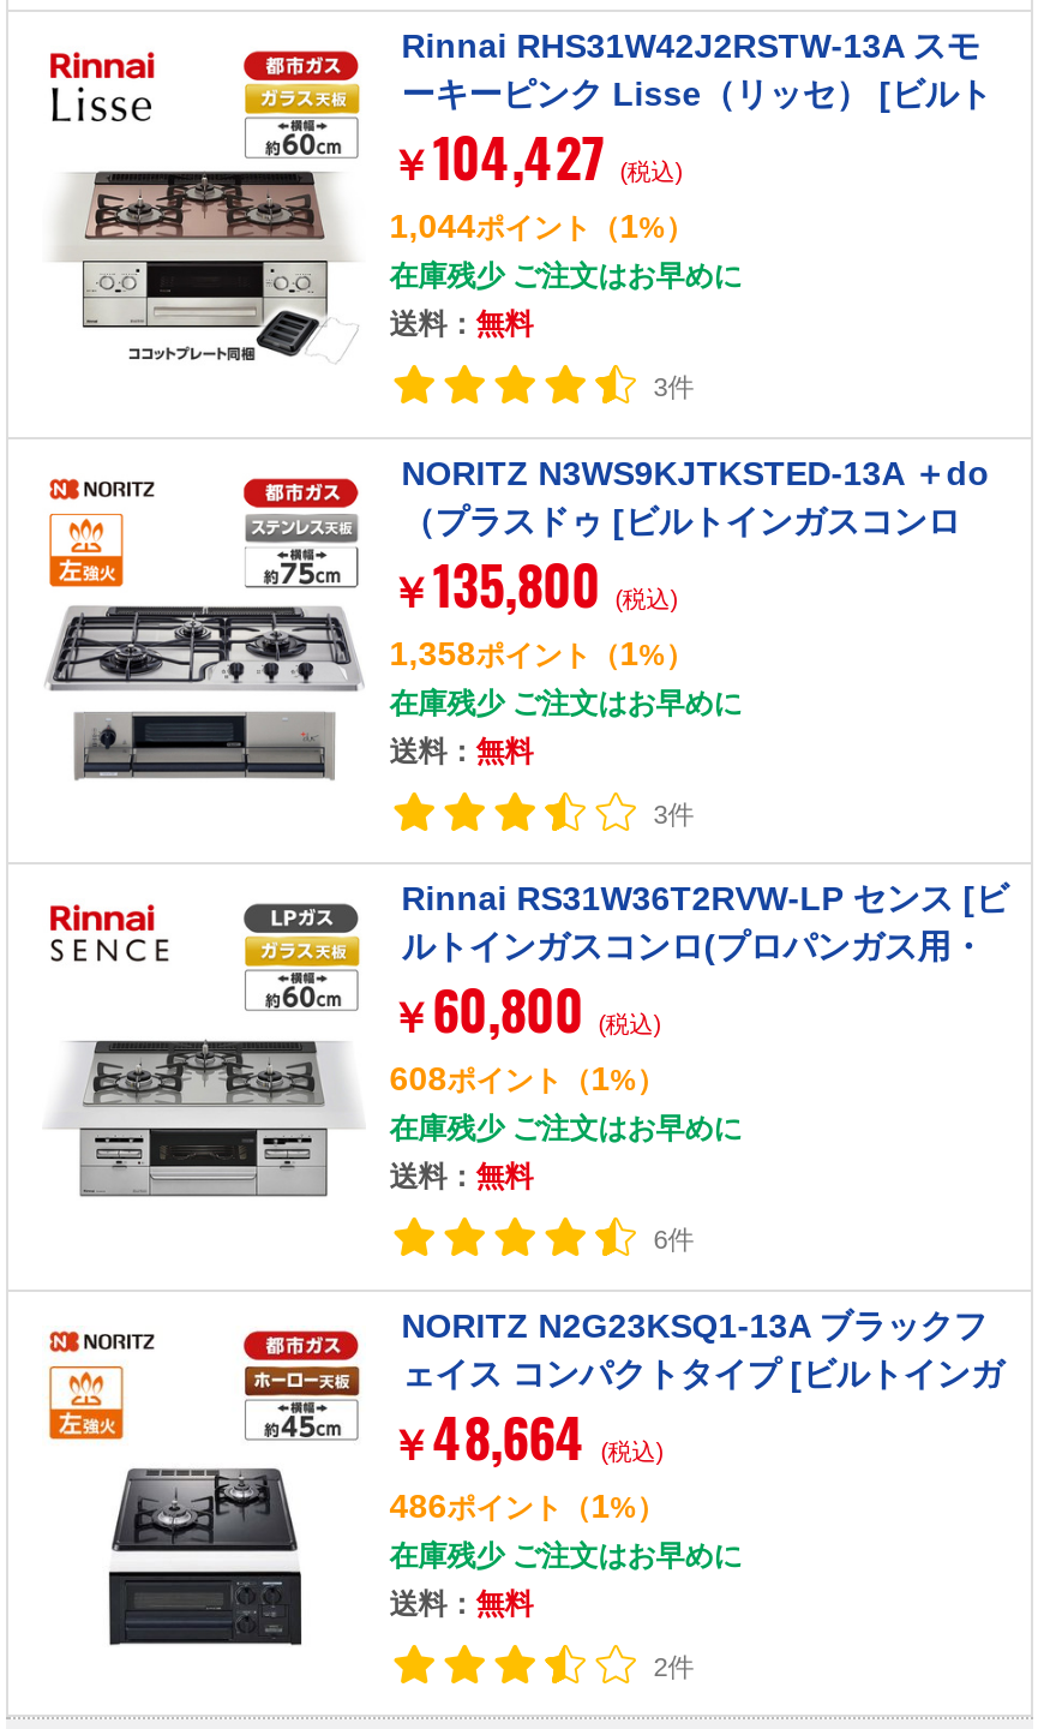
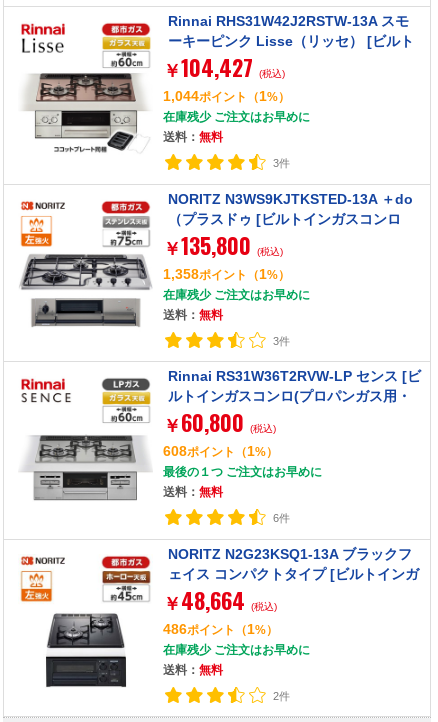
[389,1112,742,1146] 在庫残少 ご注文はお早めに -> [163,465,322,479] 最後の１つ ご注文はお早めに

